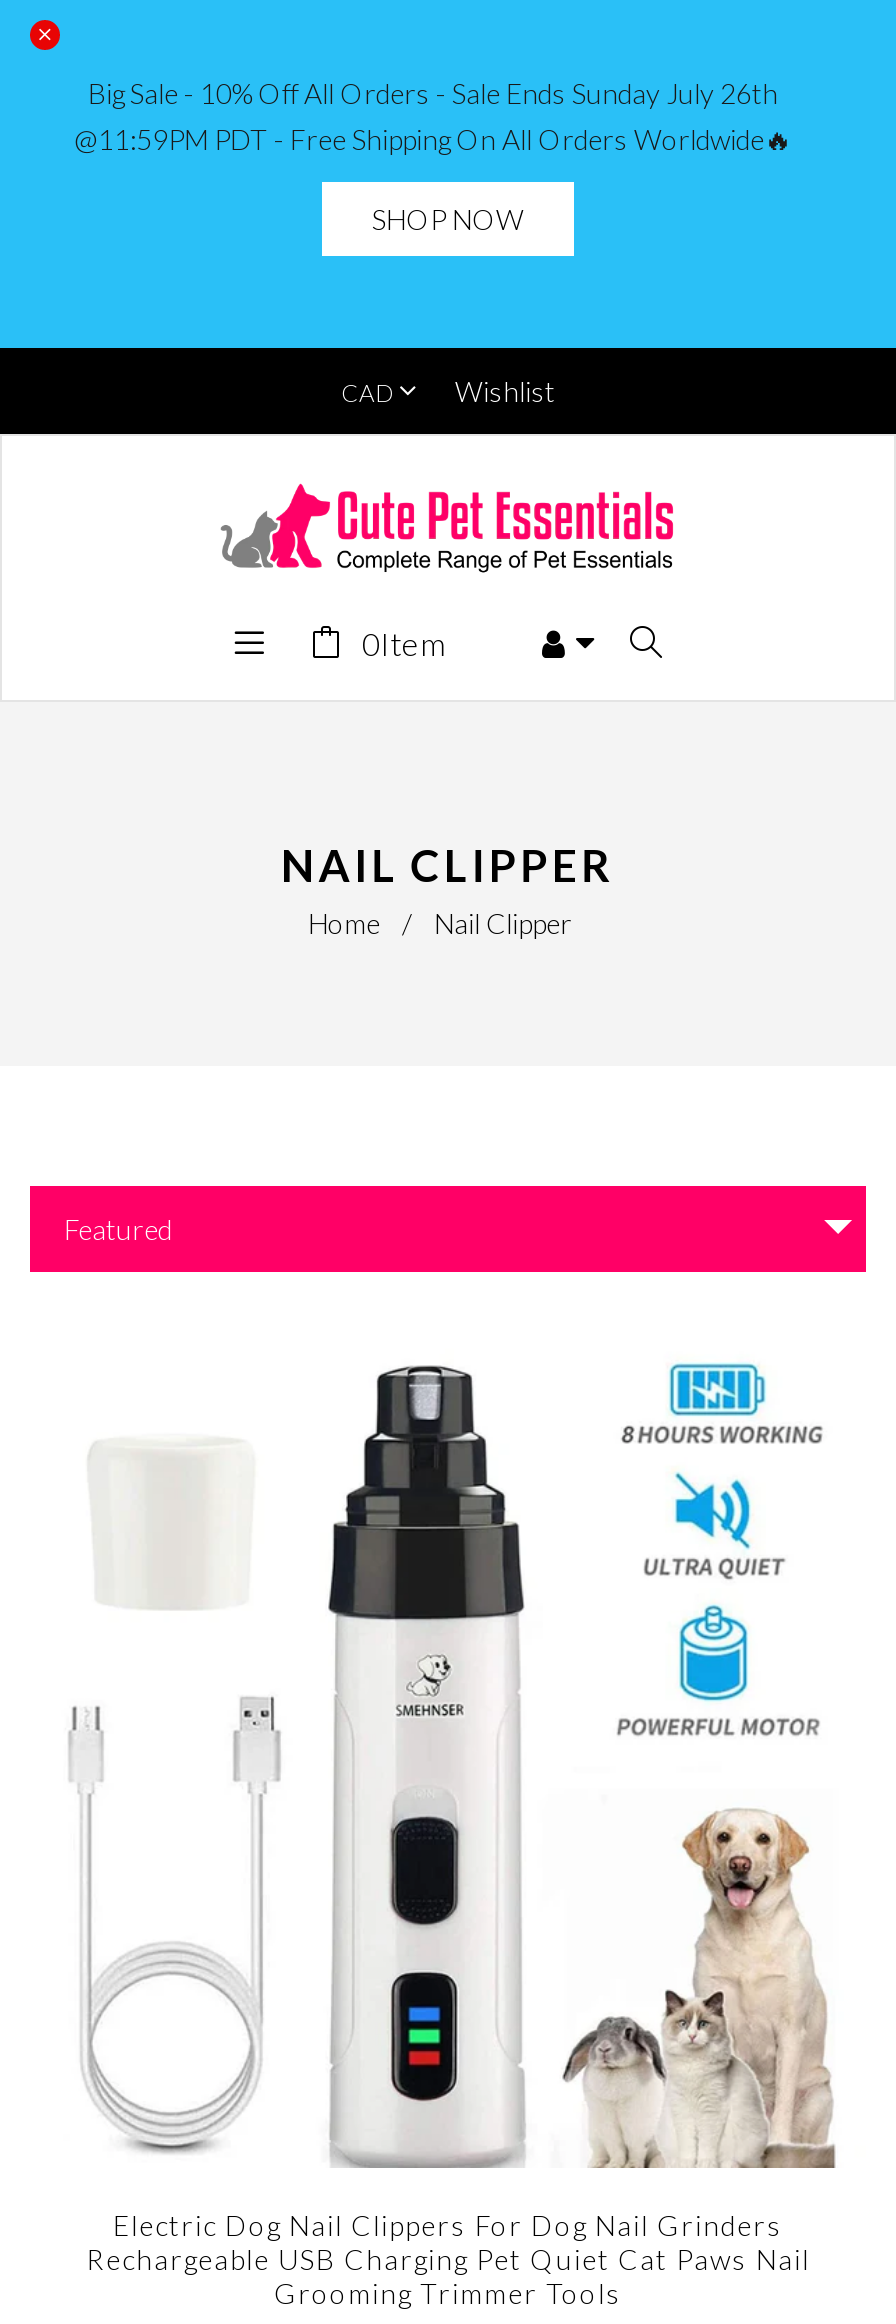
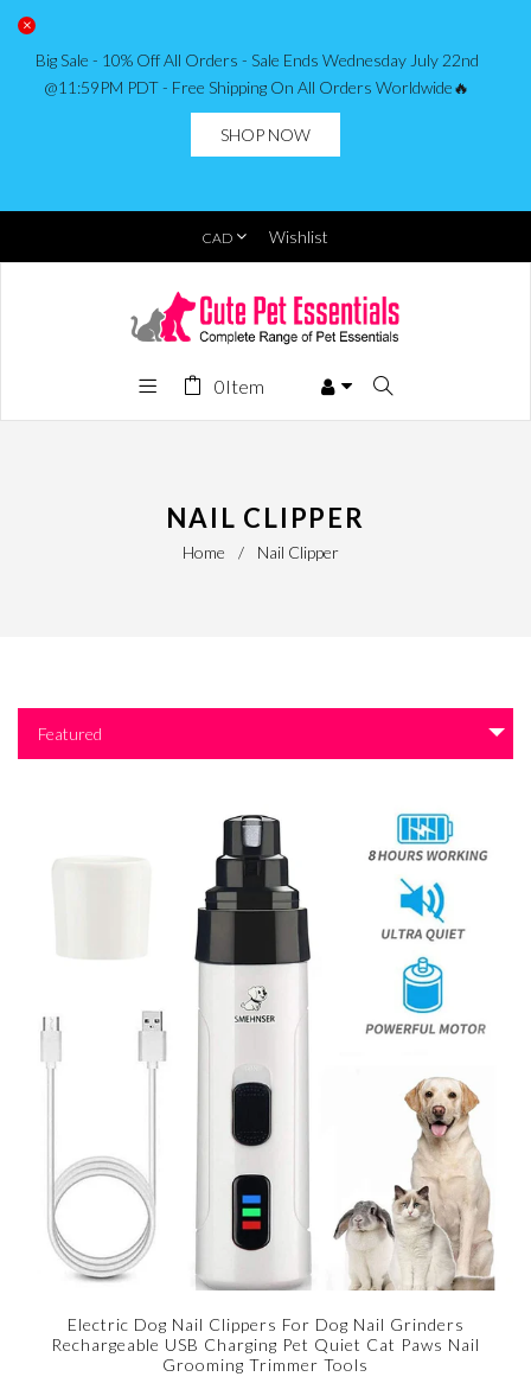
[88,76,778,110] Big Sale - 10% Off All Orders - Sale Ends Sunday July 26th -> [35,50,478,70] Big Sale - 10% Off All Orders - Sale Ends Wednesday July 22nd

